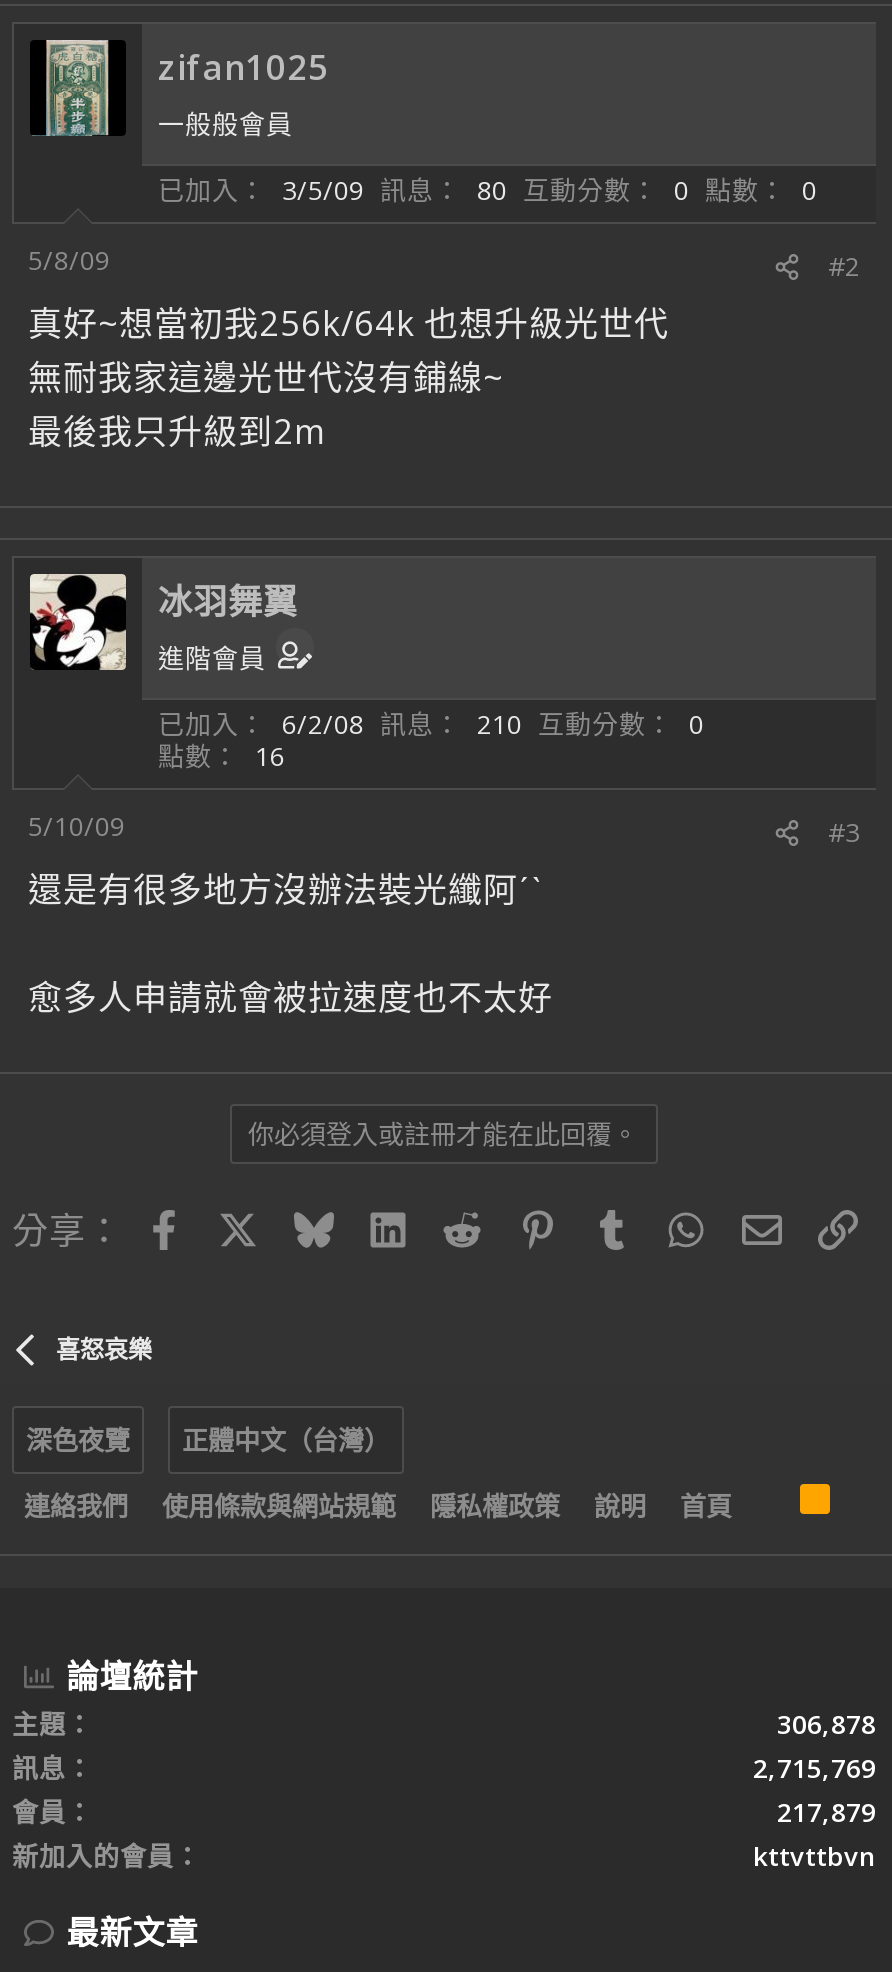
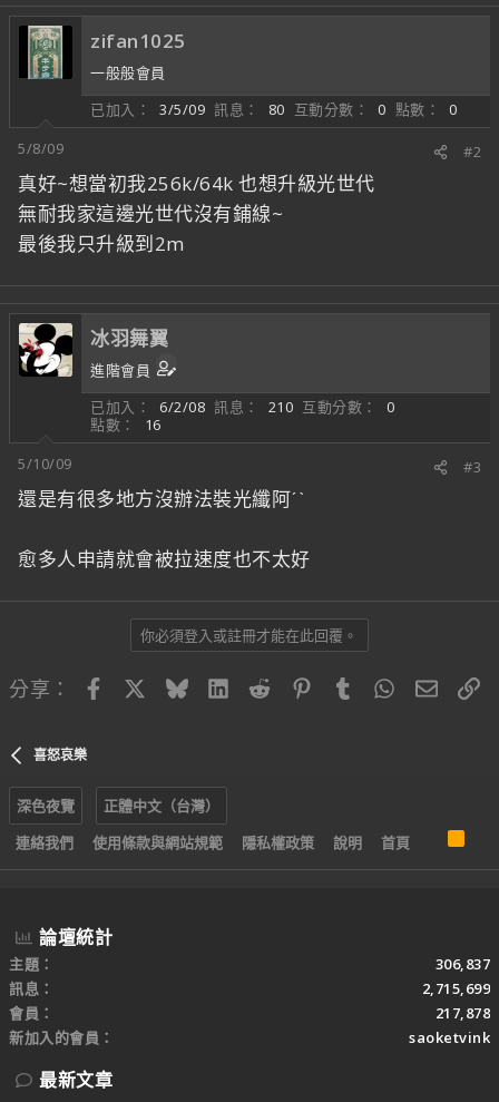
[777,1706,876,1742] 306,878 -> [435,954,490,974] 306,837
[753,1750,876,1786] 2,715,769 -> [422,978,490,998] 2,715,699
[777,1794,876,1830] 217,879 -> [435,1003,490,1023] 217,878
[753,1838,876,1874] kttvttbvn -> [409,1027,490,1047] saoketvink

